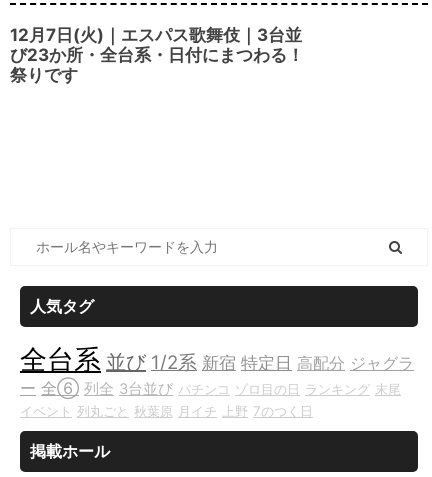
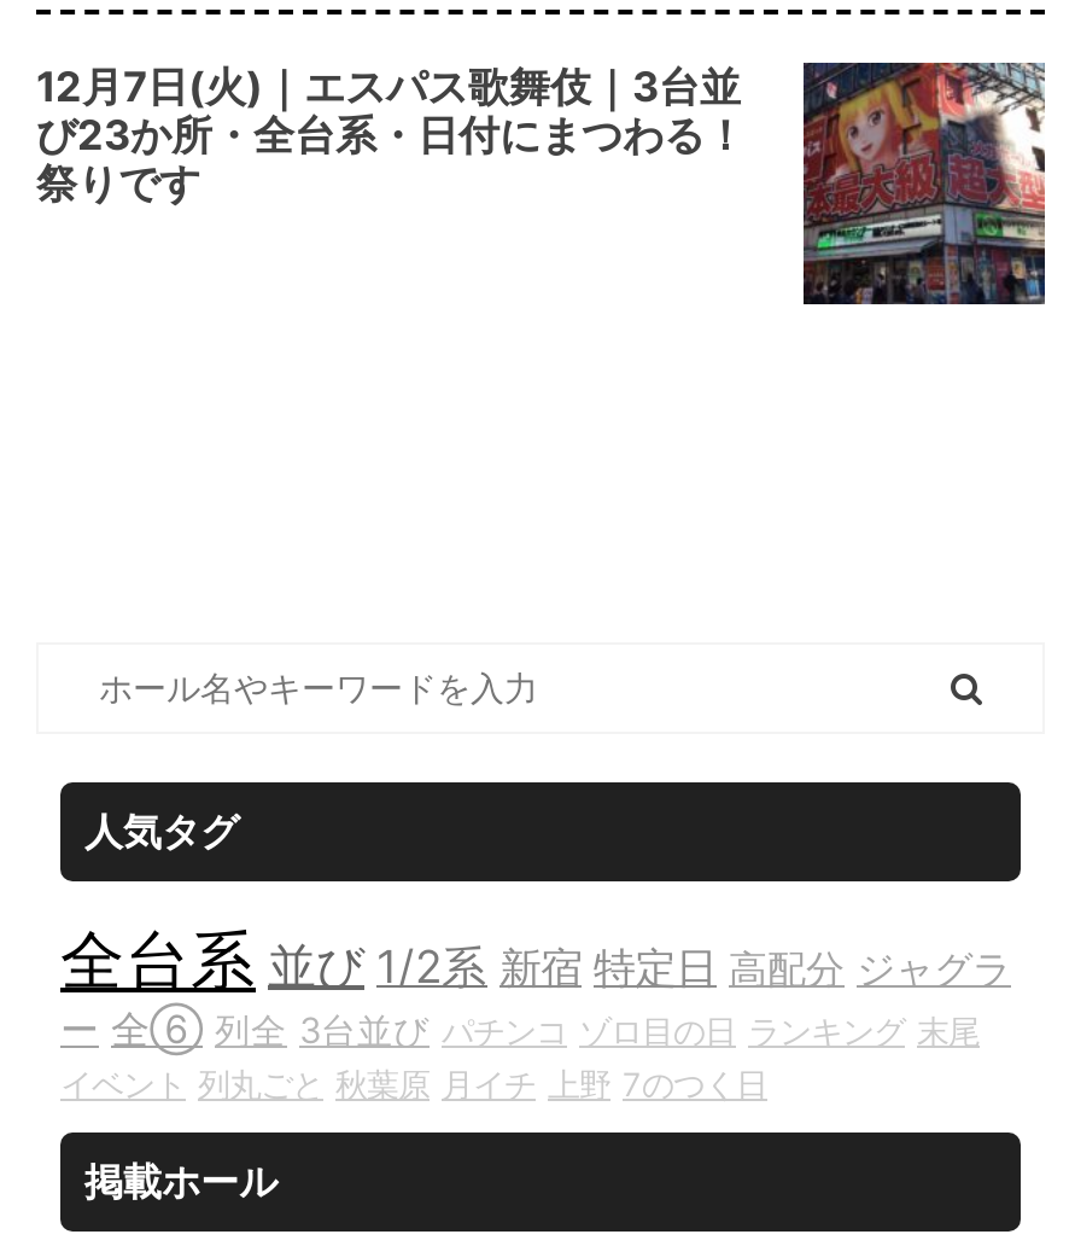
none -> [801,60,1047,307] [image]

